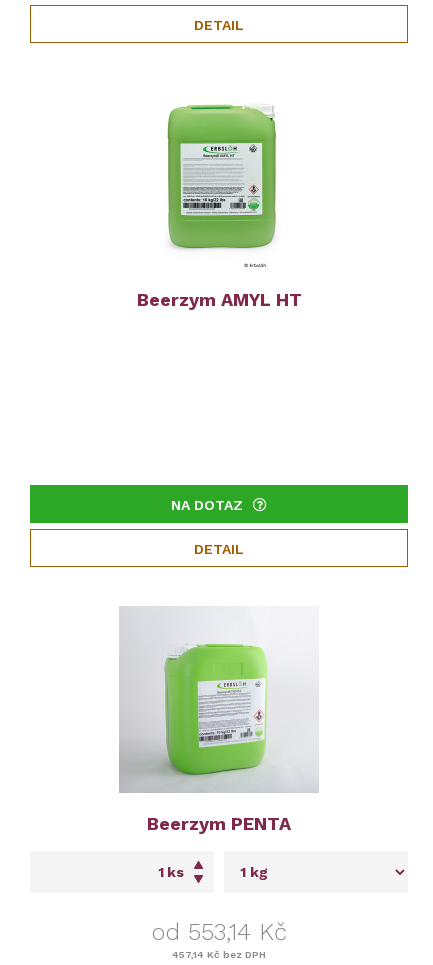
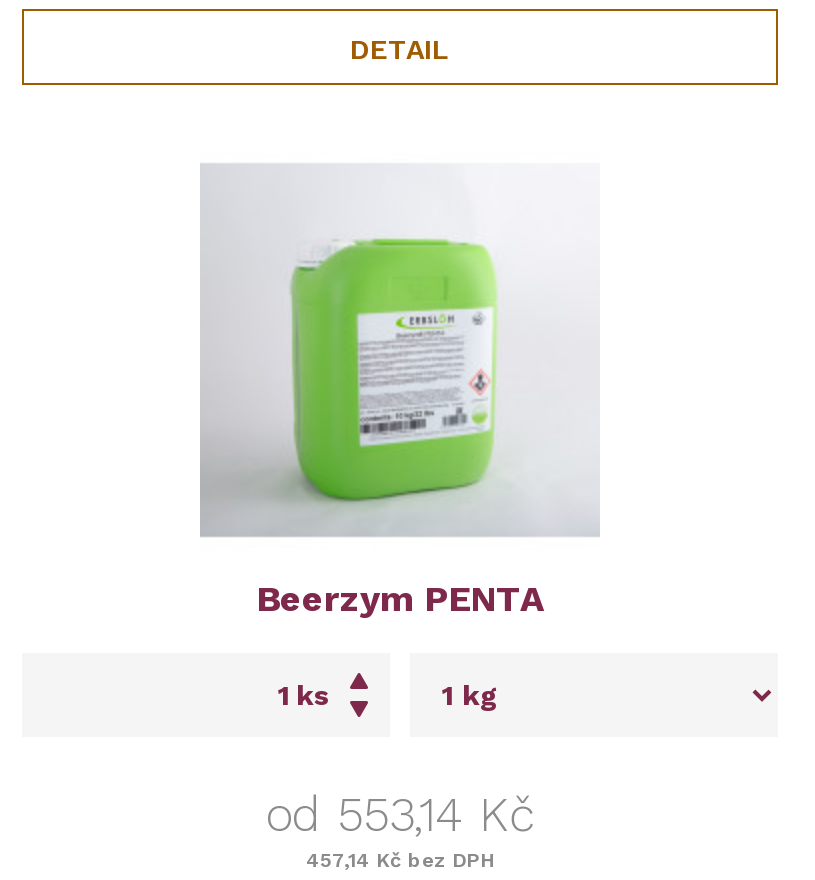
[136,104,301,310] [image] | Beerzym AMYL HT -> none
[171,497,244,557] NA DOTAZ | DETAIL -> none

